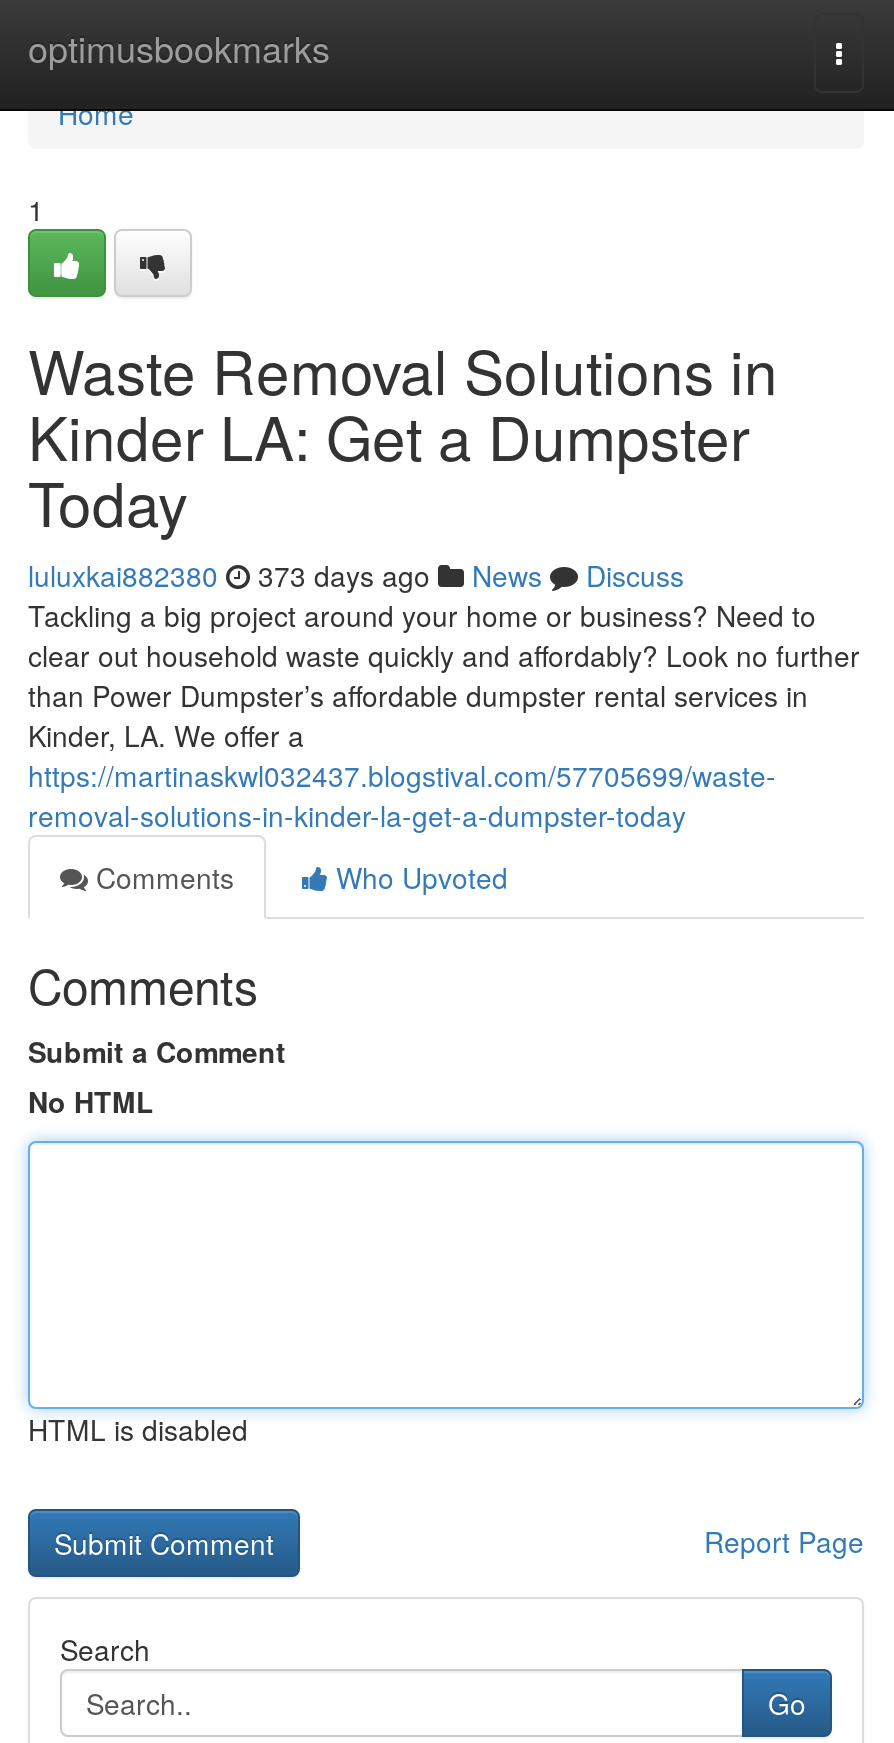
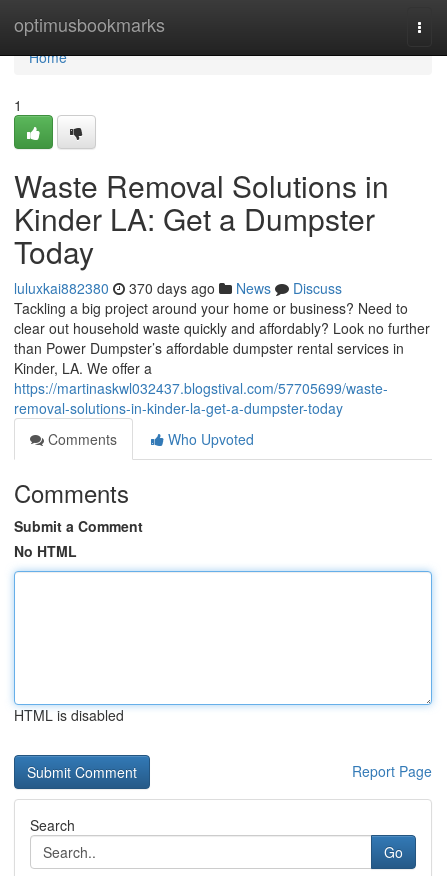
[28,555,684,595] luluxkai882380 373 days ago News Discuss -> [14,278,342,298] luluxkai882380 370 days ago News Discuss

